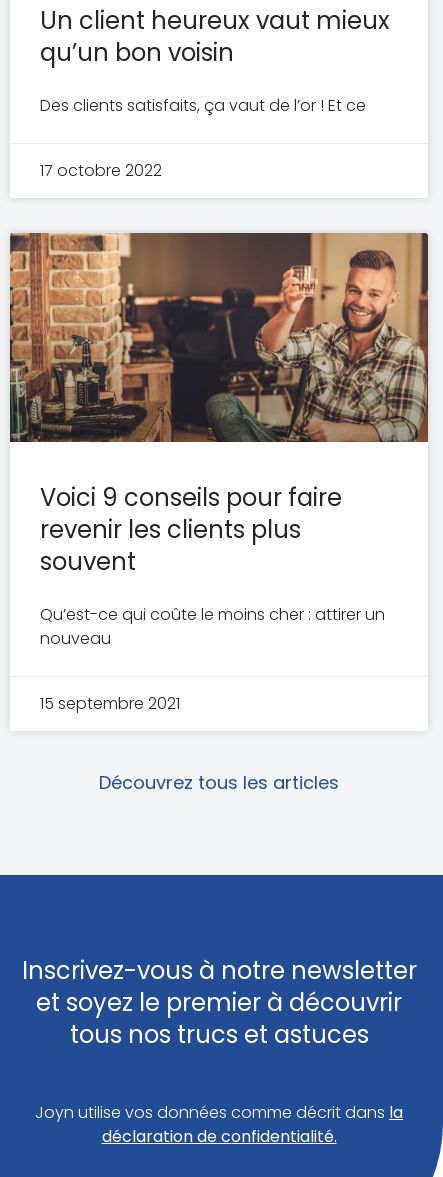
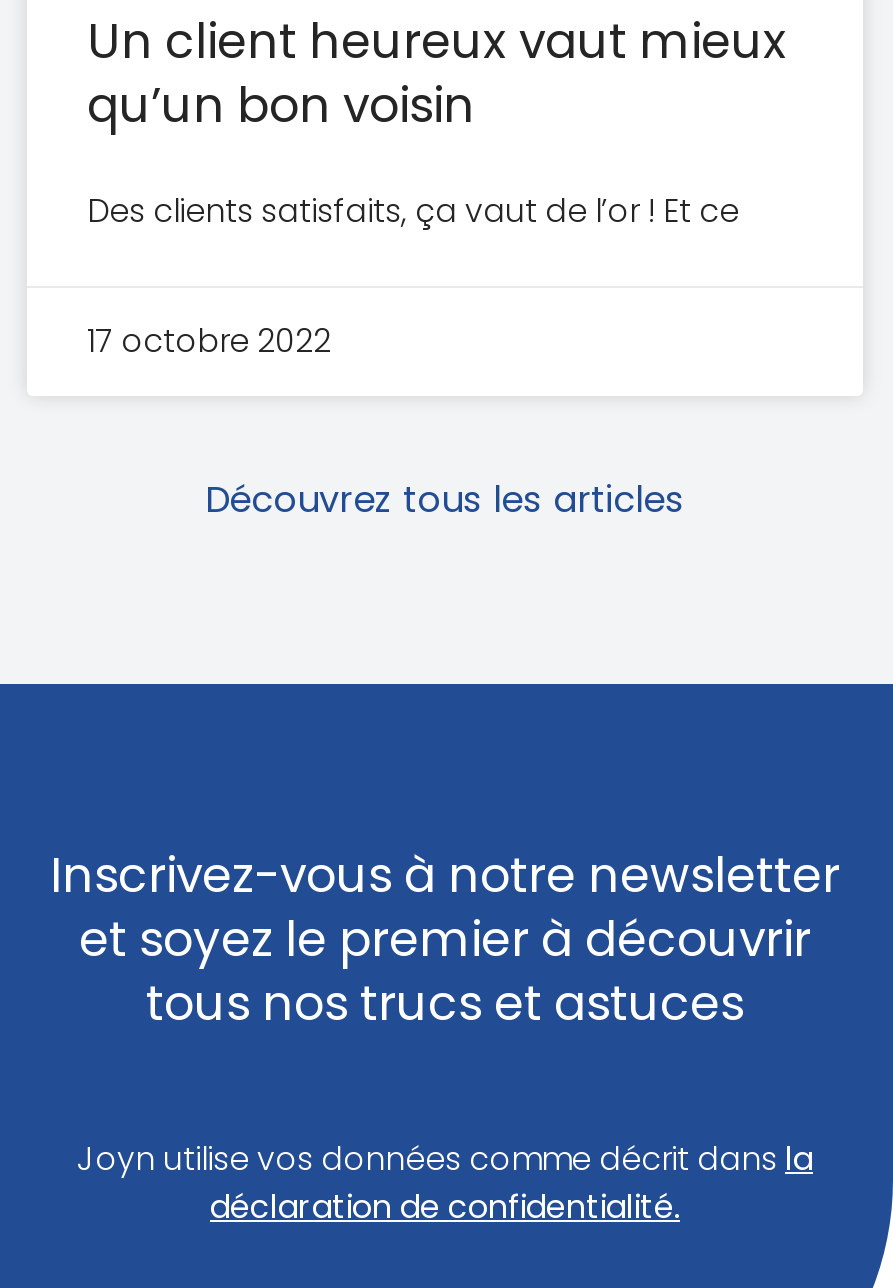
[9,232,429,715] [image] | Voici 9 conseils pour faire | revenir les clients plus | souvent | Qu’est-ce qui coûte le moins cher : attirer un | nouveau | 15 septembre 2021 -> none

